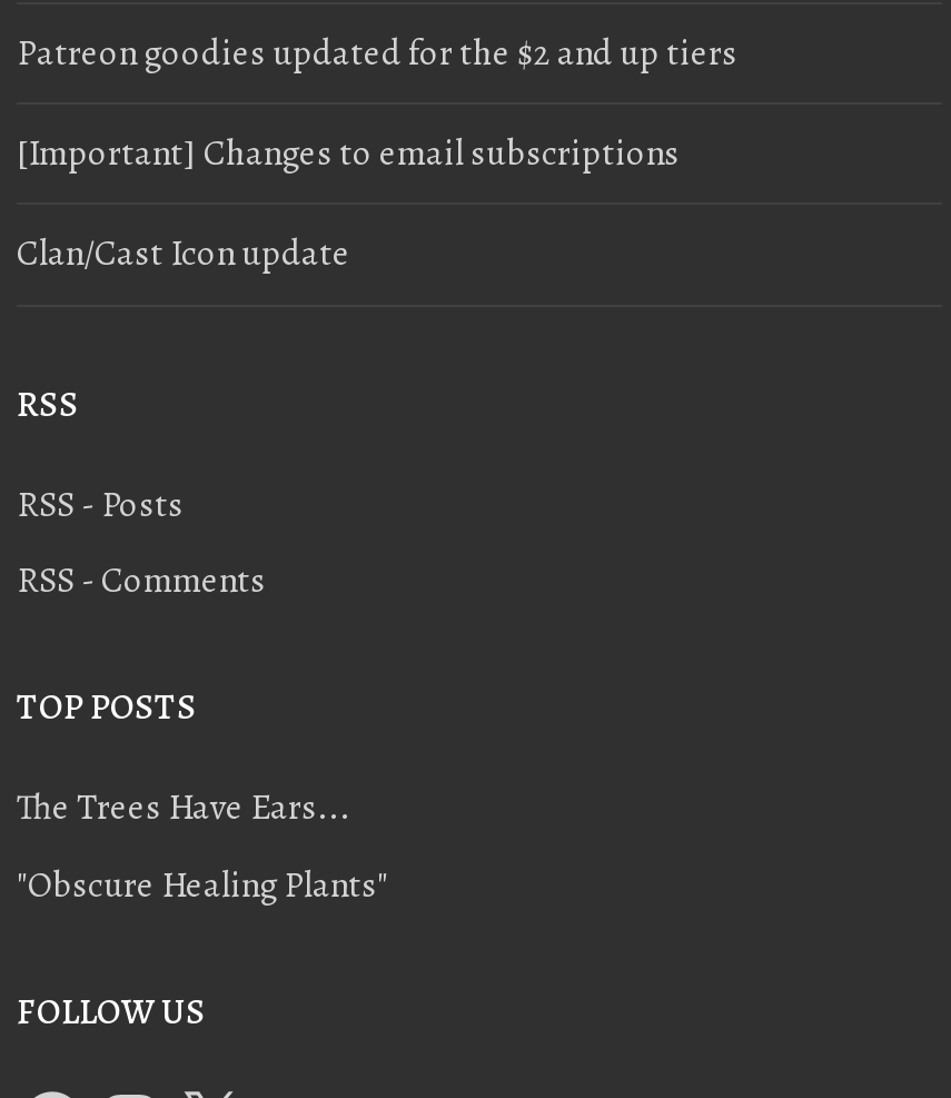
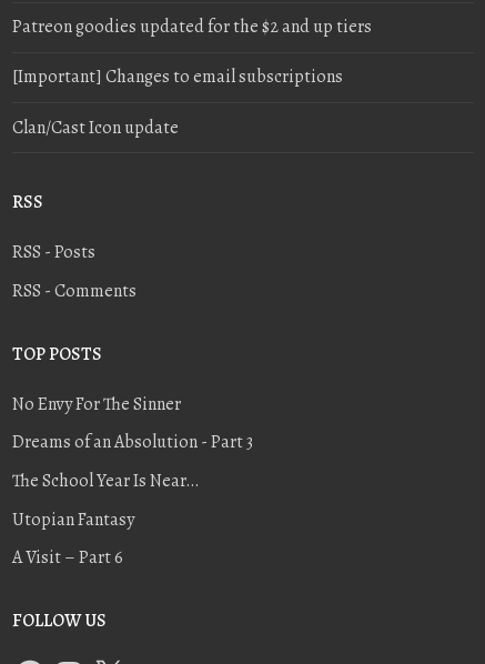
[17,784,388,910] The Trees Have Ears... | "Obscure Healing Plants" -> [12,392,253,570] No Envy For The Sinner | Dreams of an Absolution - Part 3 | The School Year Is Near… | Utopian Fantasy | A Visit – Part 6

